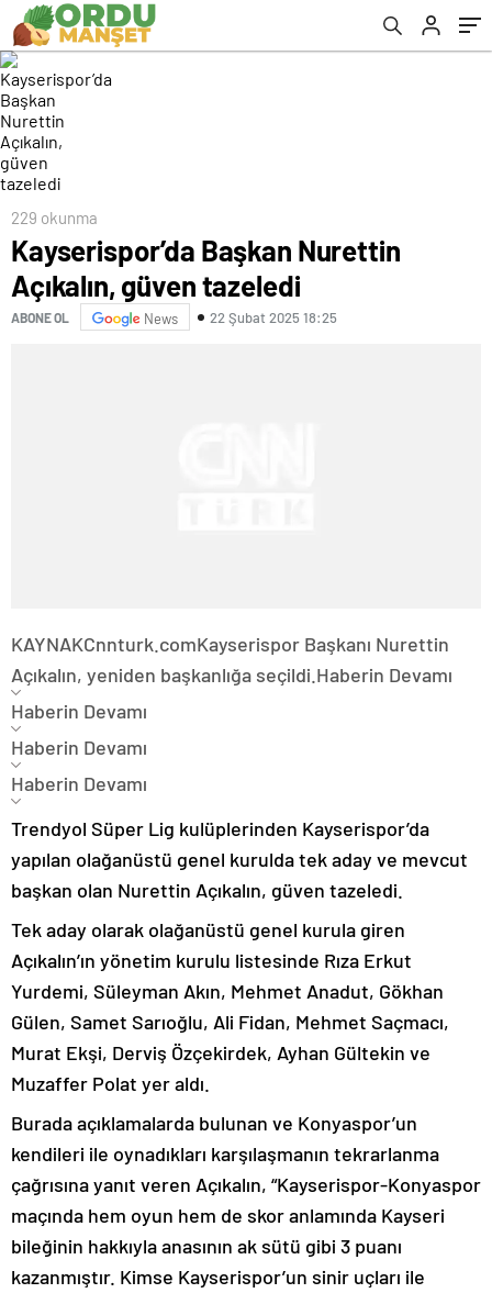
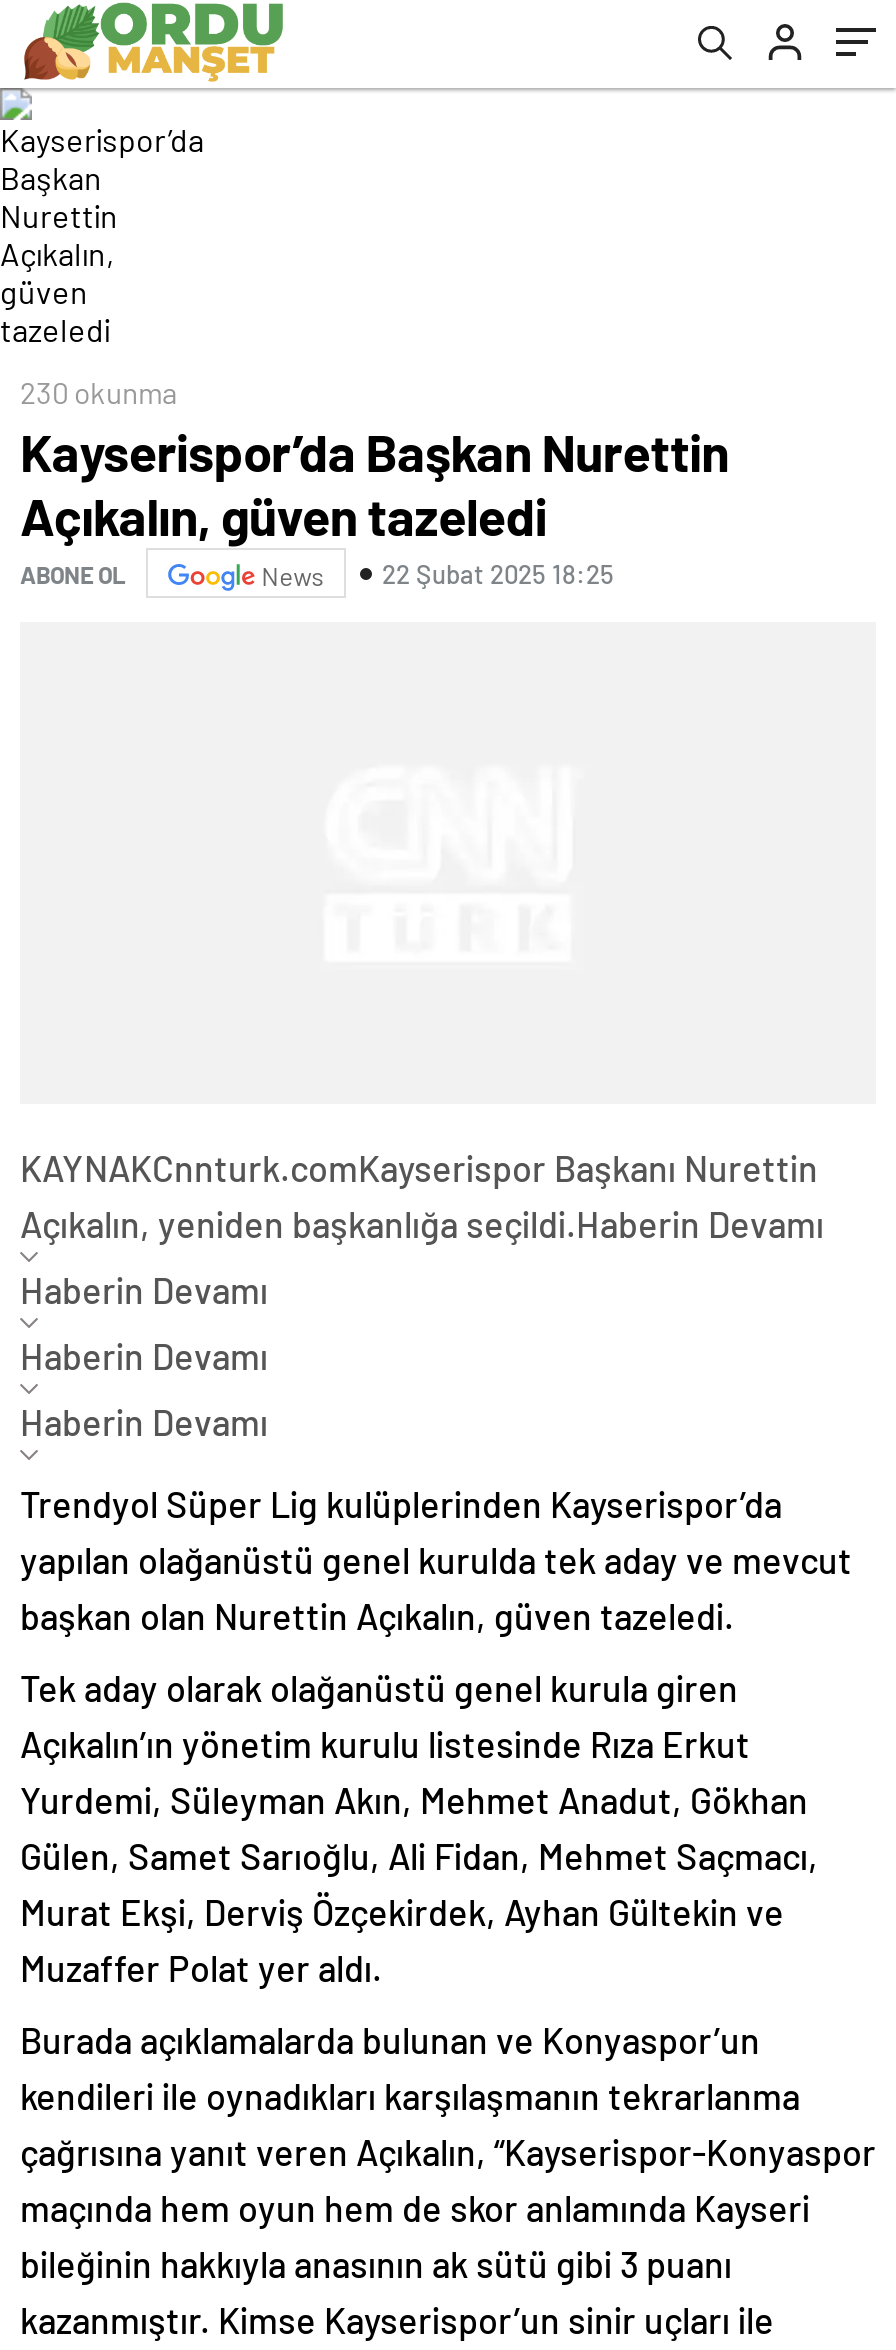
[11,208,98,227] 229 okunma -> [20,374,178,410] 230 okunma

